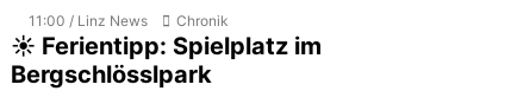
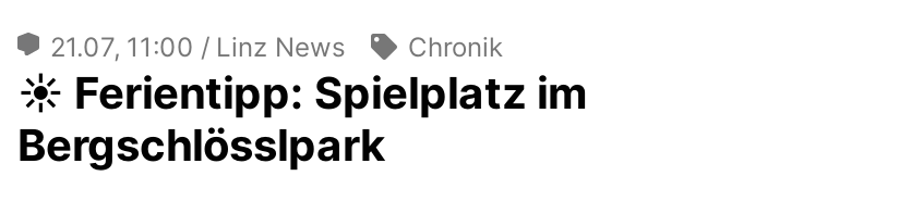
[29,12,229,30] 11:00 / Linz News Chronik -> [50,31,504,63] 21.07, 11:00 / Linz News Chronik

